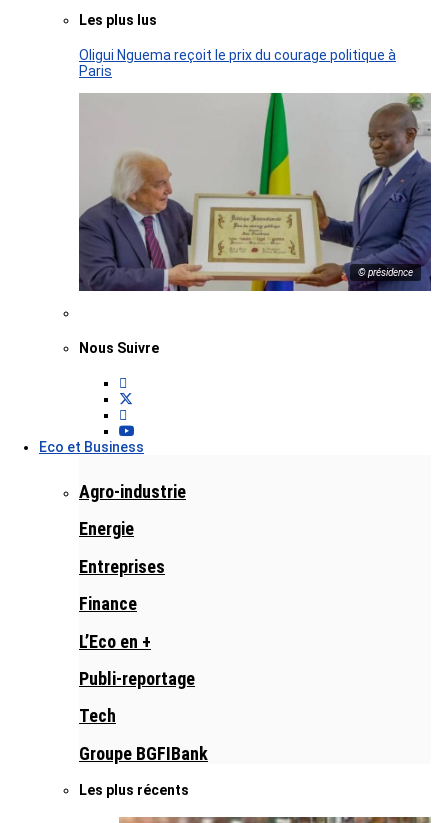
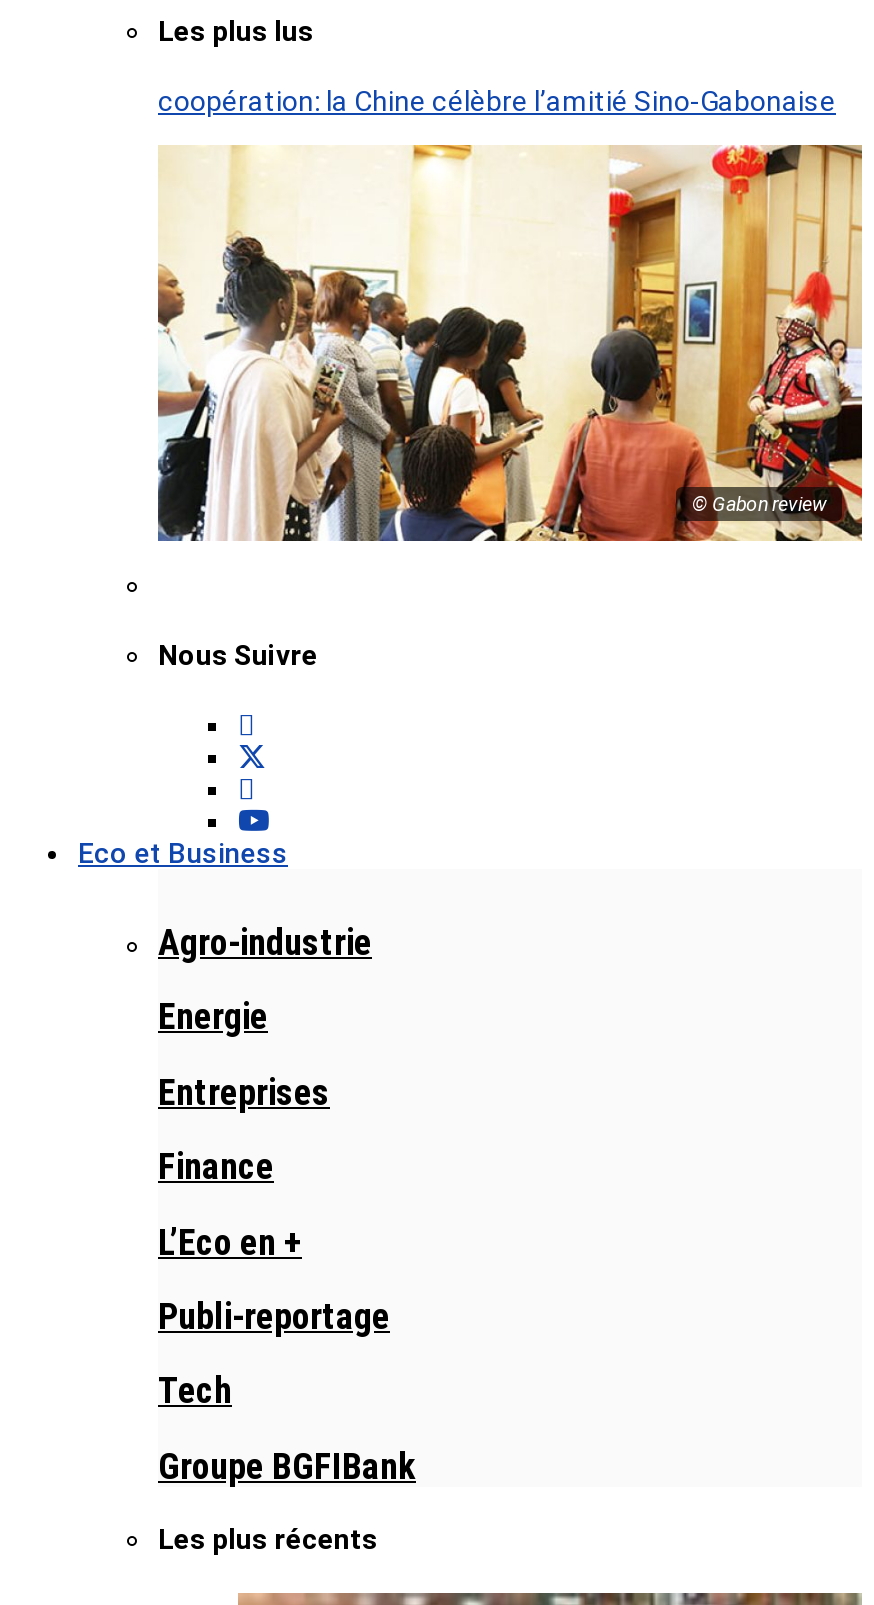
[79,47,396,79] Oligui Nguema reçoit le prix du courage politique à | Paris -> [158,85,836,117] coopération: la Chine célèbre l’amitié Sino-Gabonaise
[78,92,432,292] [image] | © présidence -> [156,143,864,543] [image] | © Gabon review

